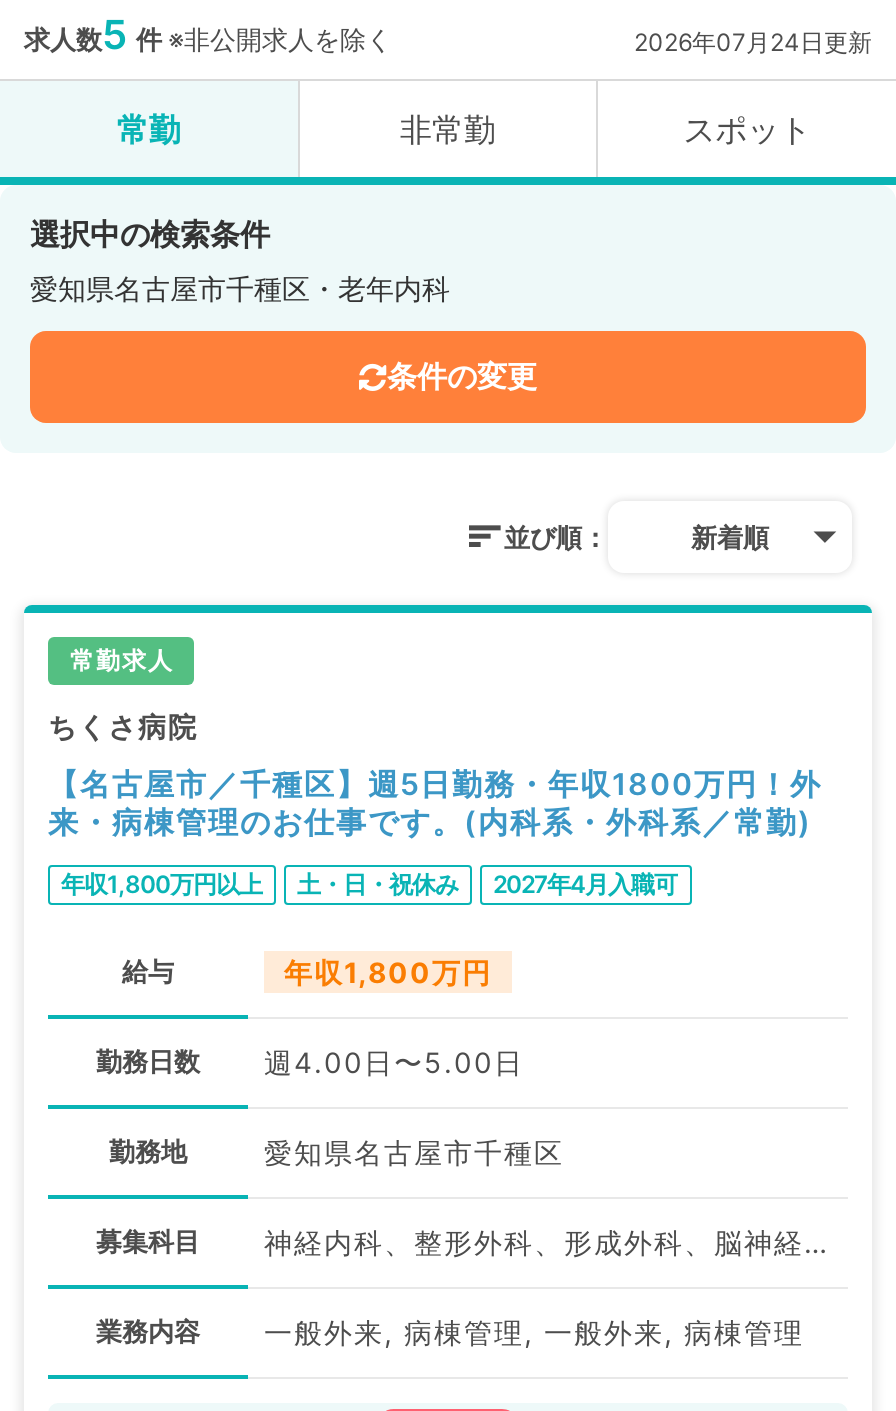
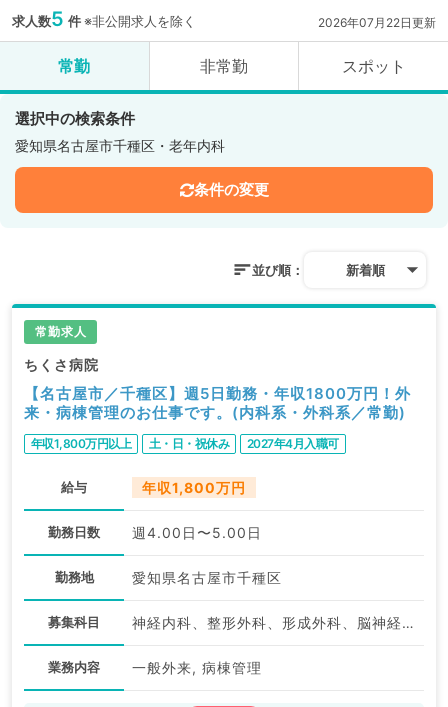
[634,27,872,57] 2026年07月24日更新 -> [318,15,436,30] 2026年07月22日更新
[264,1315,804,1349] 一般外来, 病棟管理, 一般外来, 病棟管理 -> [132,659,262,676] 一般外来, 病棟管理

